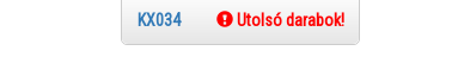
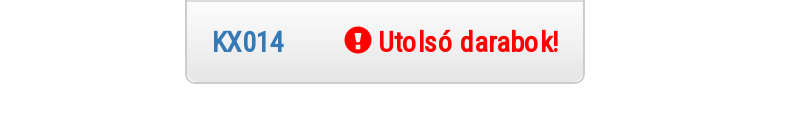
[137,11,344,30] KX034 Utolsó darabok! -> [212,25,558,57] KX014 Utolsó darabok!

